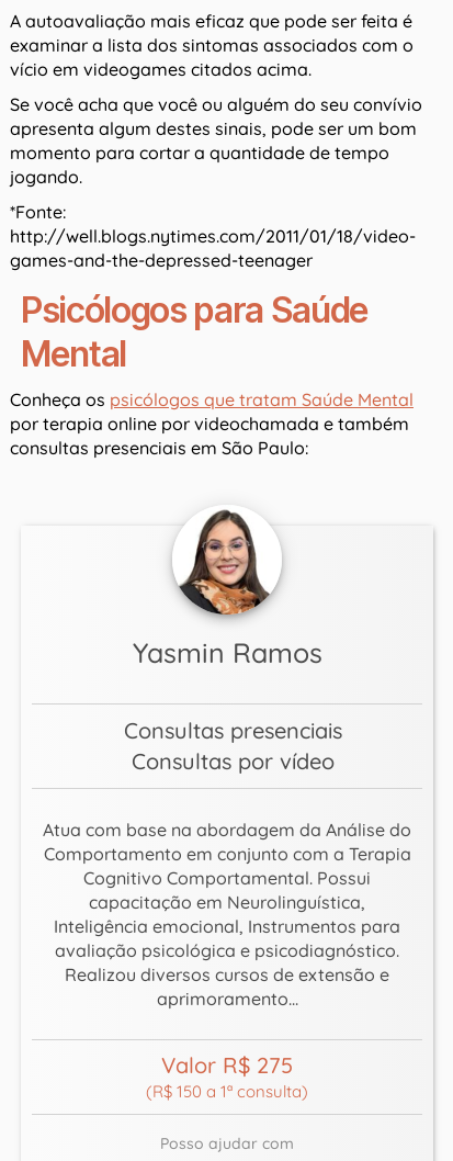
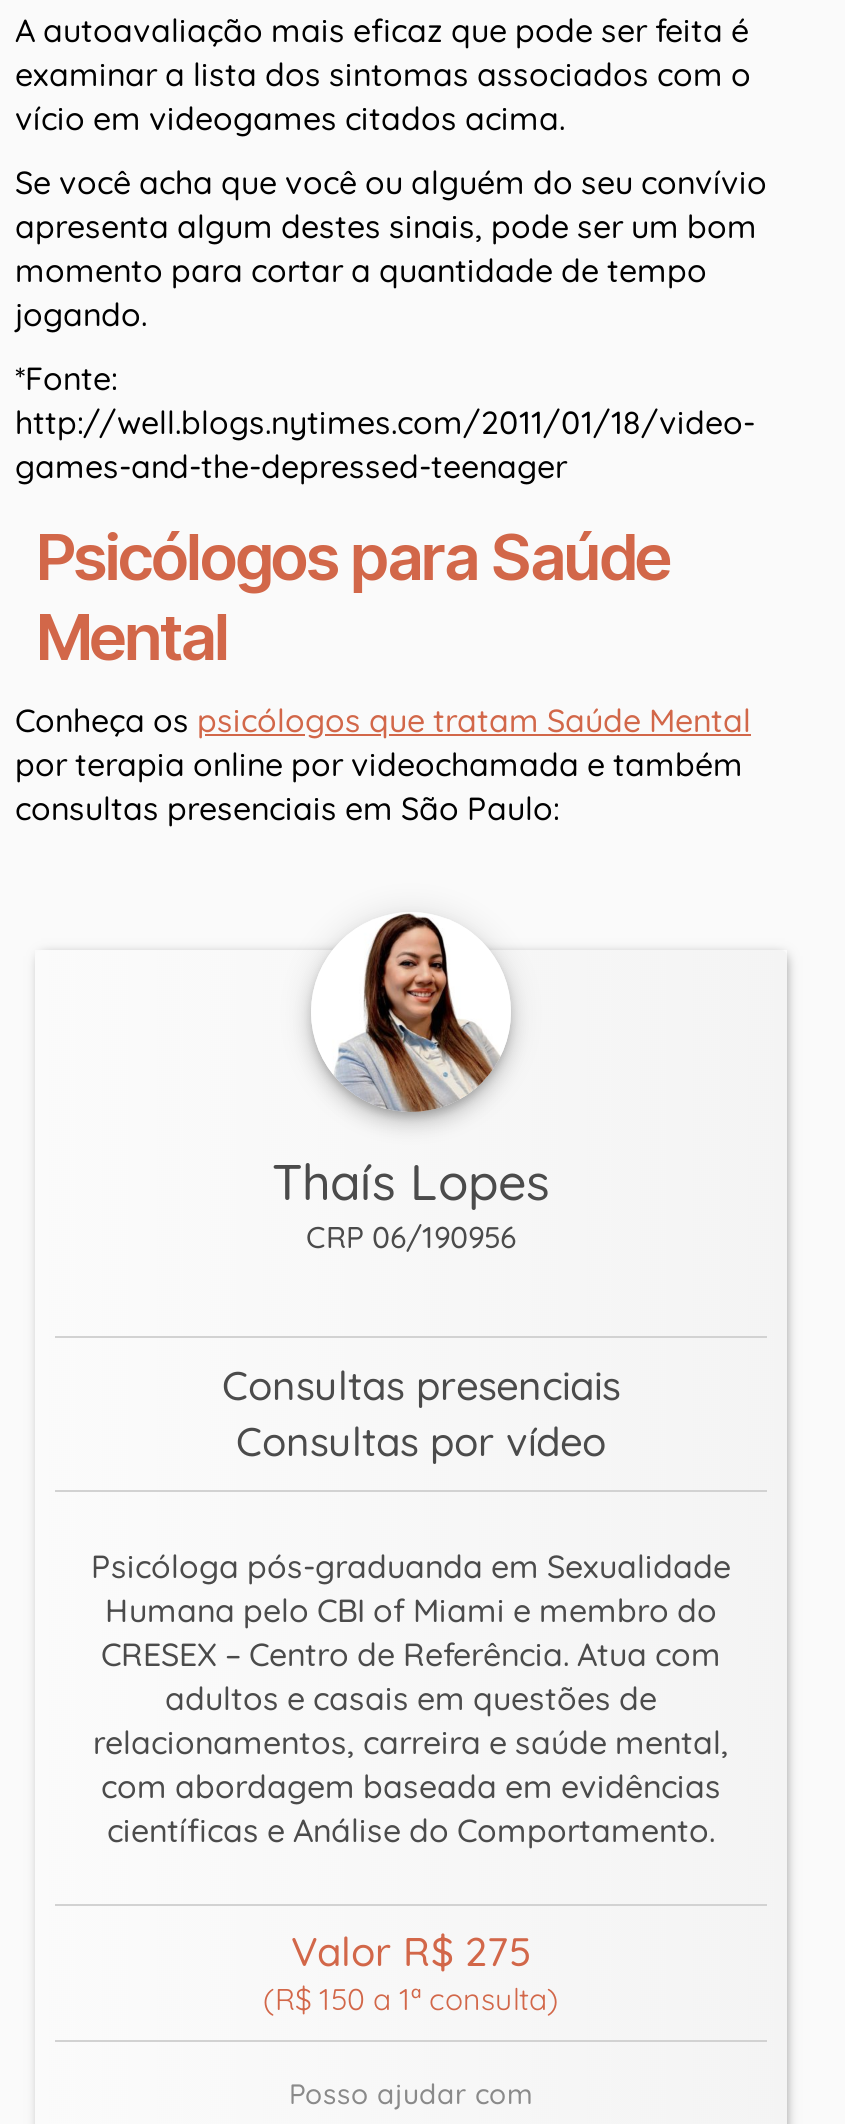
[132,505,322,669] [image] | Yasmin Ramos -> [272,912,550,1256] [image] | Thaís Lopes | CRP 06/190956
moved [123,717,342,775] -> [222,1360,620,1466]: Consultas presenciais | Consultas por vídeo
[43,819,411,1010] Atua com base na abordagem da Análise do | Comportamento em conjunto com a Terapia | Cognitivo Comportamental. Possui | capacitação em Neurolinguística, | Inteligência emocional, Instrumentos para | avaliação psicológica e psicodiagnóstico. | Realizou diversos cursos de extensão e | aprimoramento... -> [91,1546,731,1850] Psicóloga pós-graduanda em Sexualidade | Humana pelo CBI of Miami e membro do | CRESEX – Centro de Referência. Atua com | adultos e casais em questões de | relacionamentos, carreira e saúde mental, | com abordagem baseada em evidências | científicas e Análise do Comportamento.

